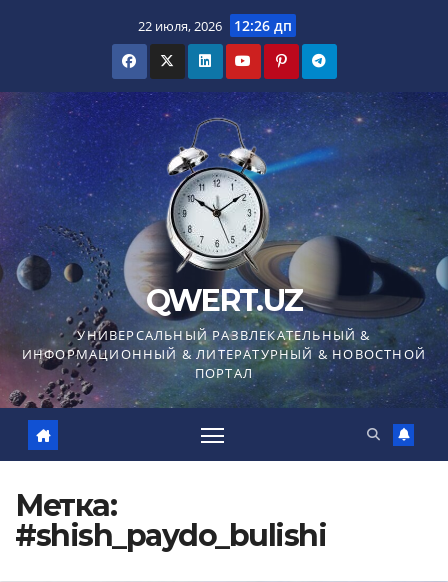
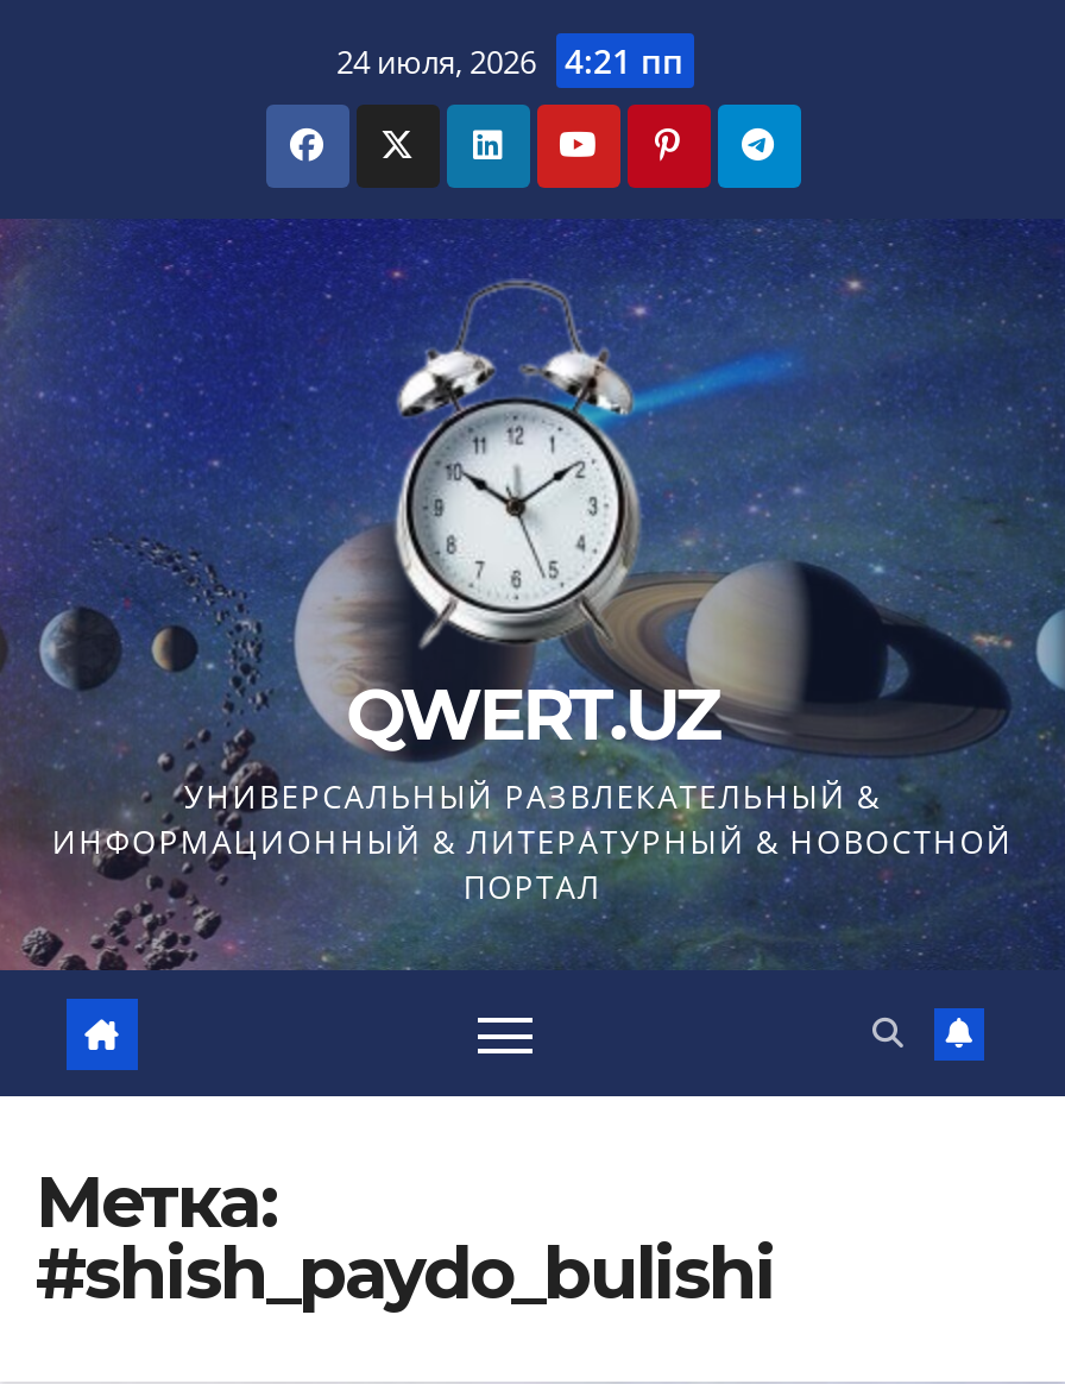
[137,16,291,35] 22 июля, 2026 12:26 дп -> [336,38,683,83] 24 июля, 2026 4:21 пп

